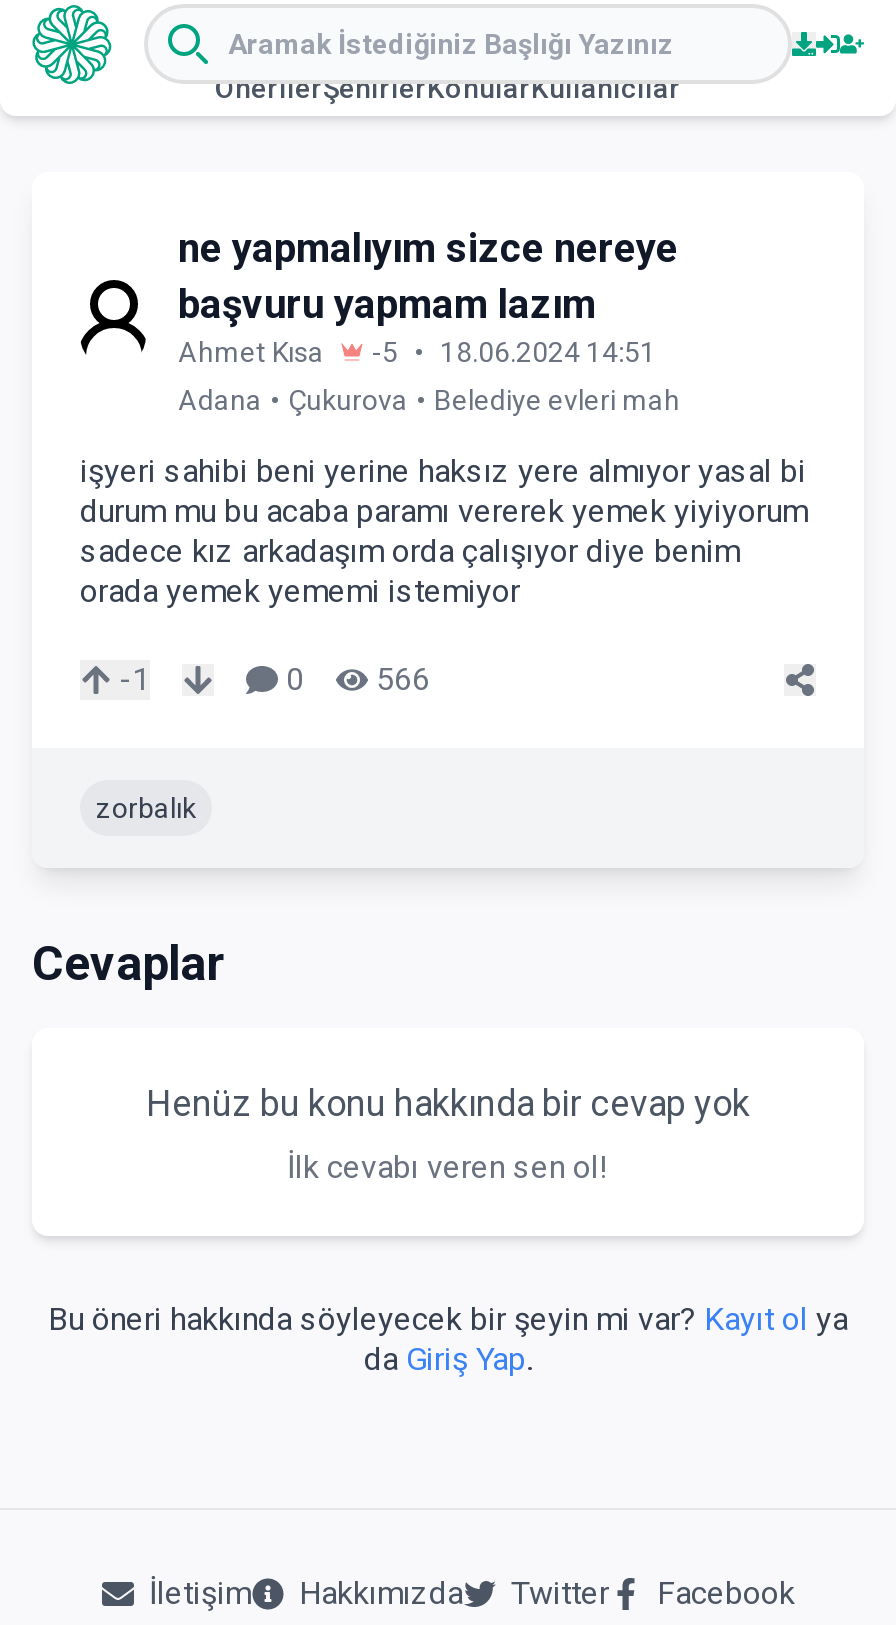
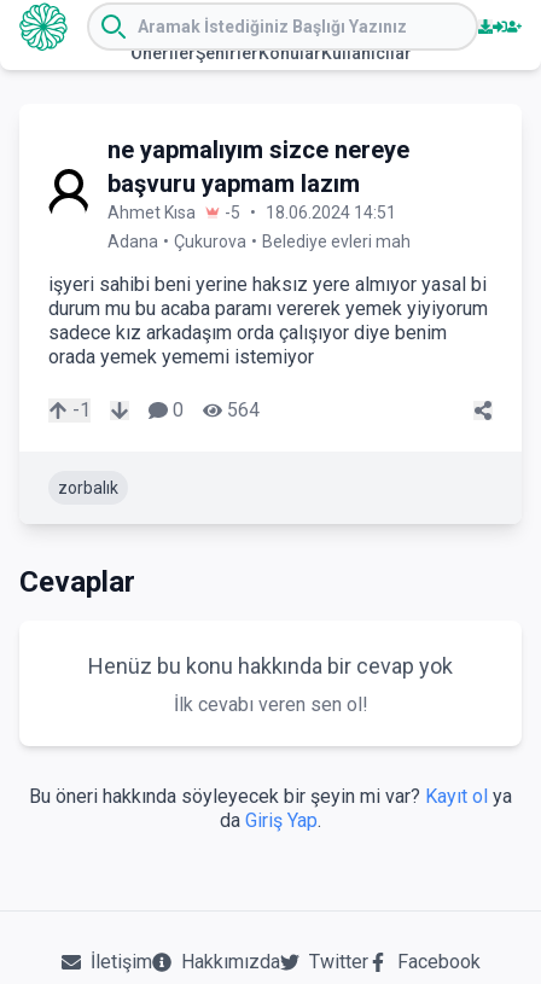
[286,660,430,698] 0 566 -> [173,398,260,421] 0 564

